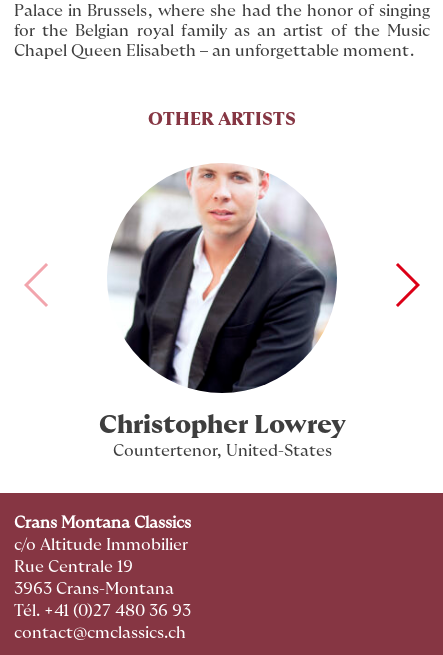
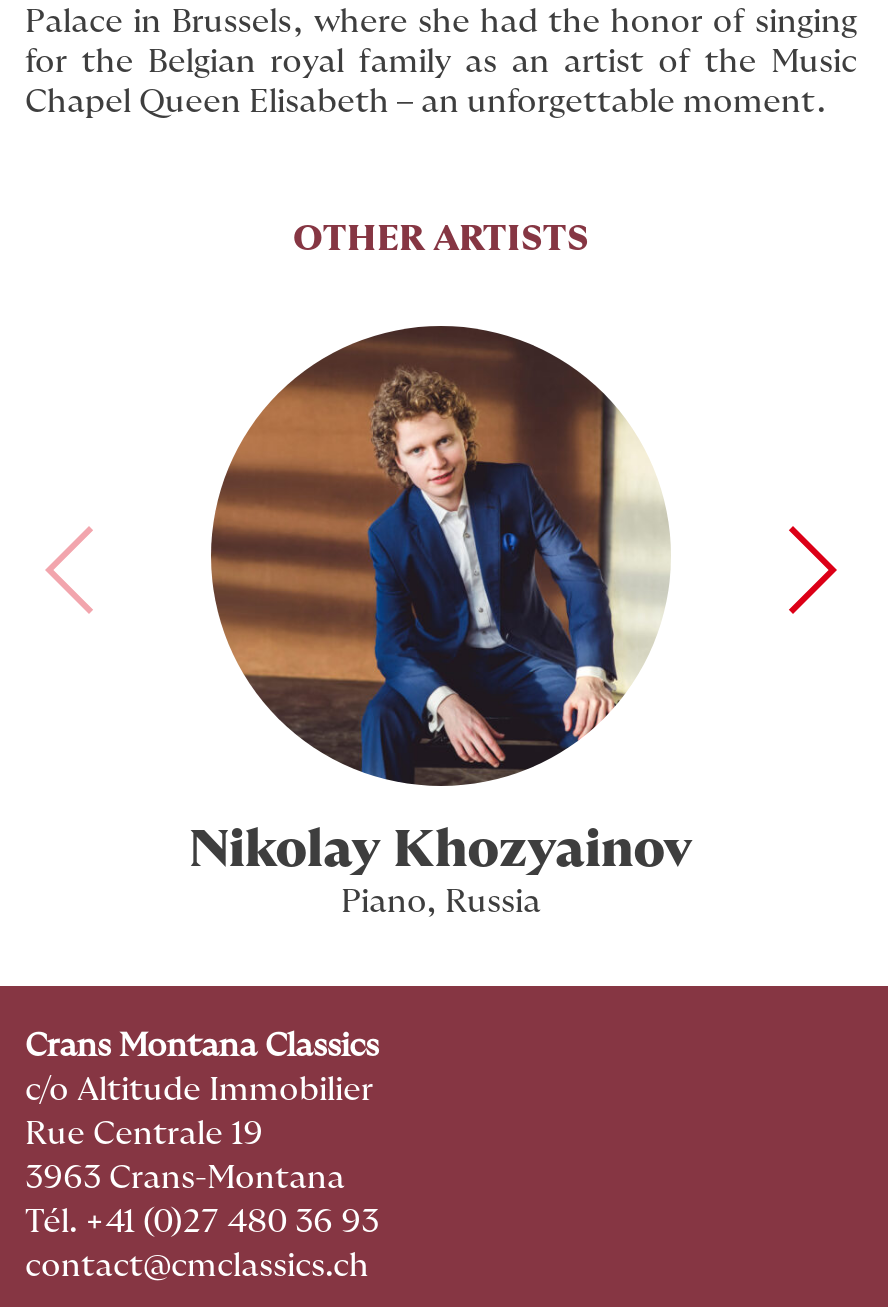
[98,163,345,459] [image] | Christopher Lowrey | Countertenor, United-States -> [189,324,693,918] [image] | Nikolay Khozyainov | Piano, Russia

